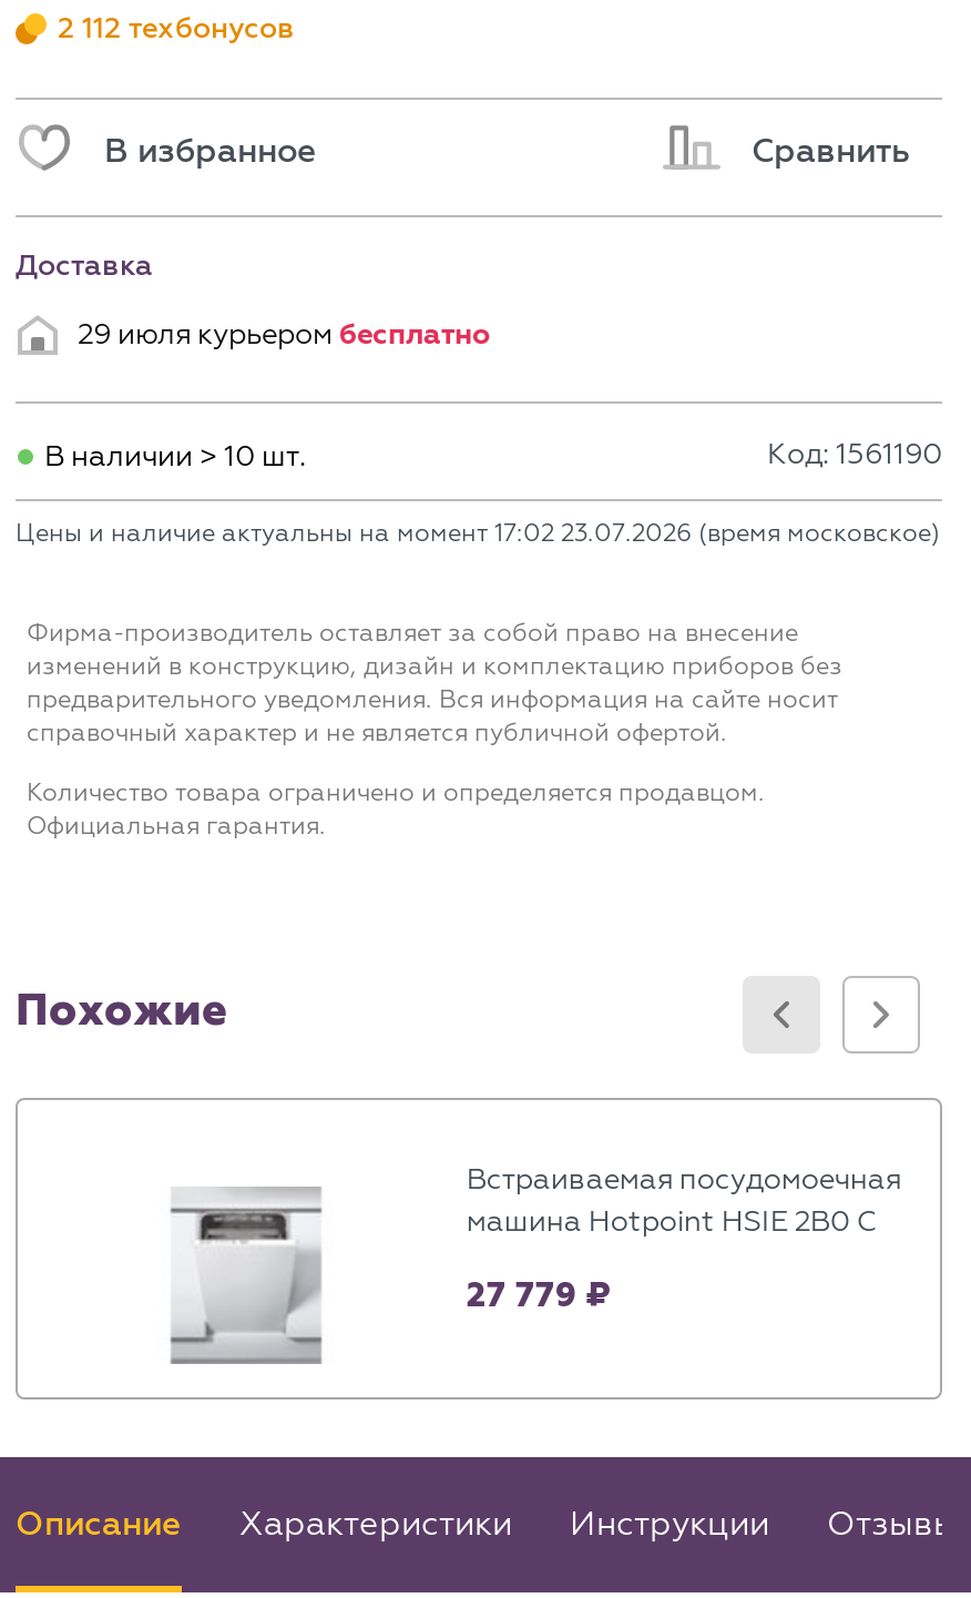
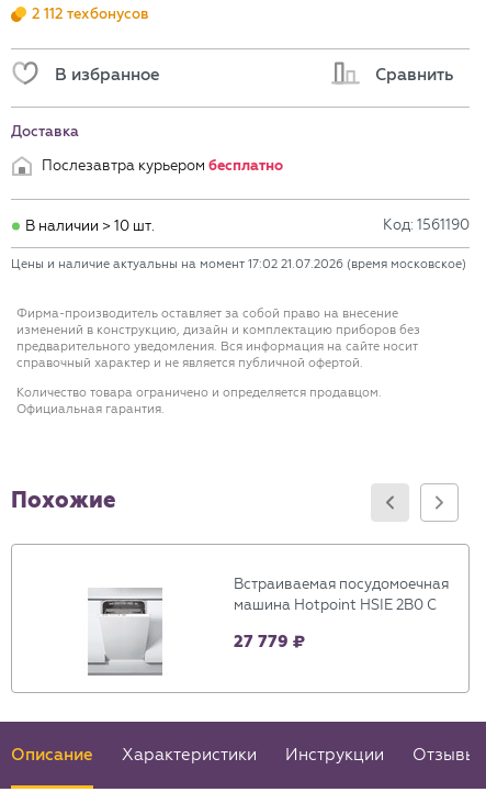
[78,317,490,353] 29 июля курьером бесплатно -> [42,157,283,175] Послезавтра курьером бесплатно
[16,519,940,548] Цены и наличие актуальны на момент 17:02 23.07.2026 (время московское) -> [11,257,466,271] Цены и наличие актуальны на момент 17:02 21.07.2026 (время московское)

